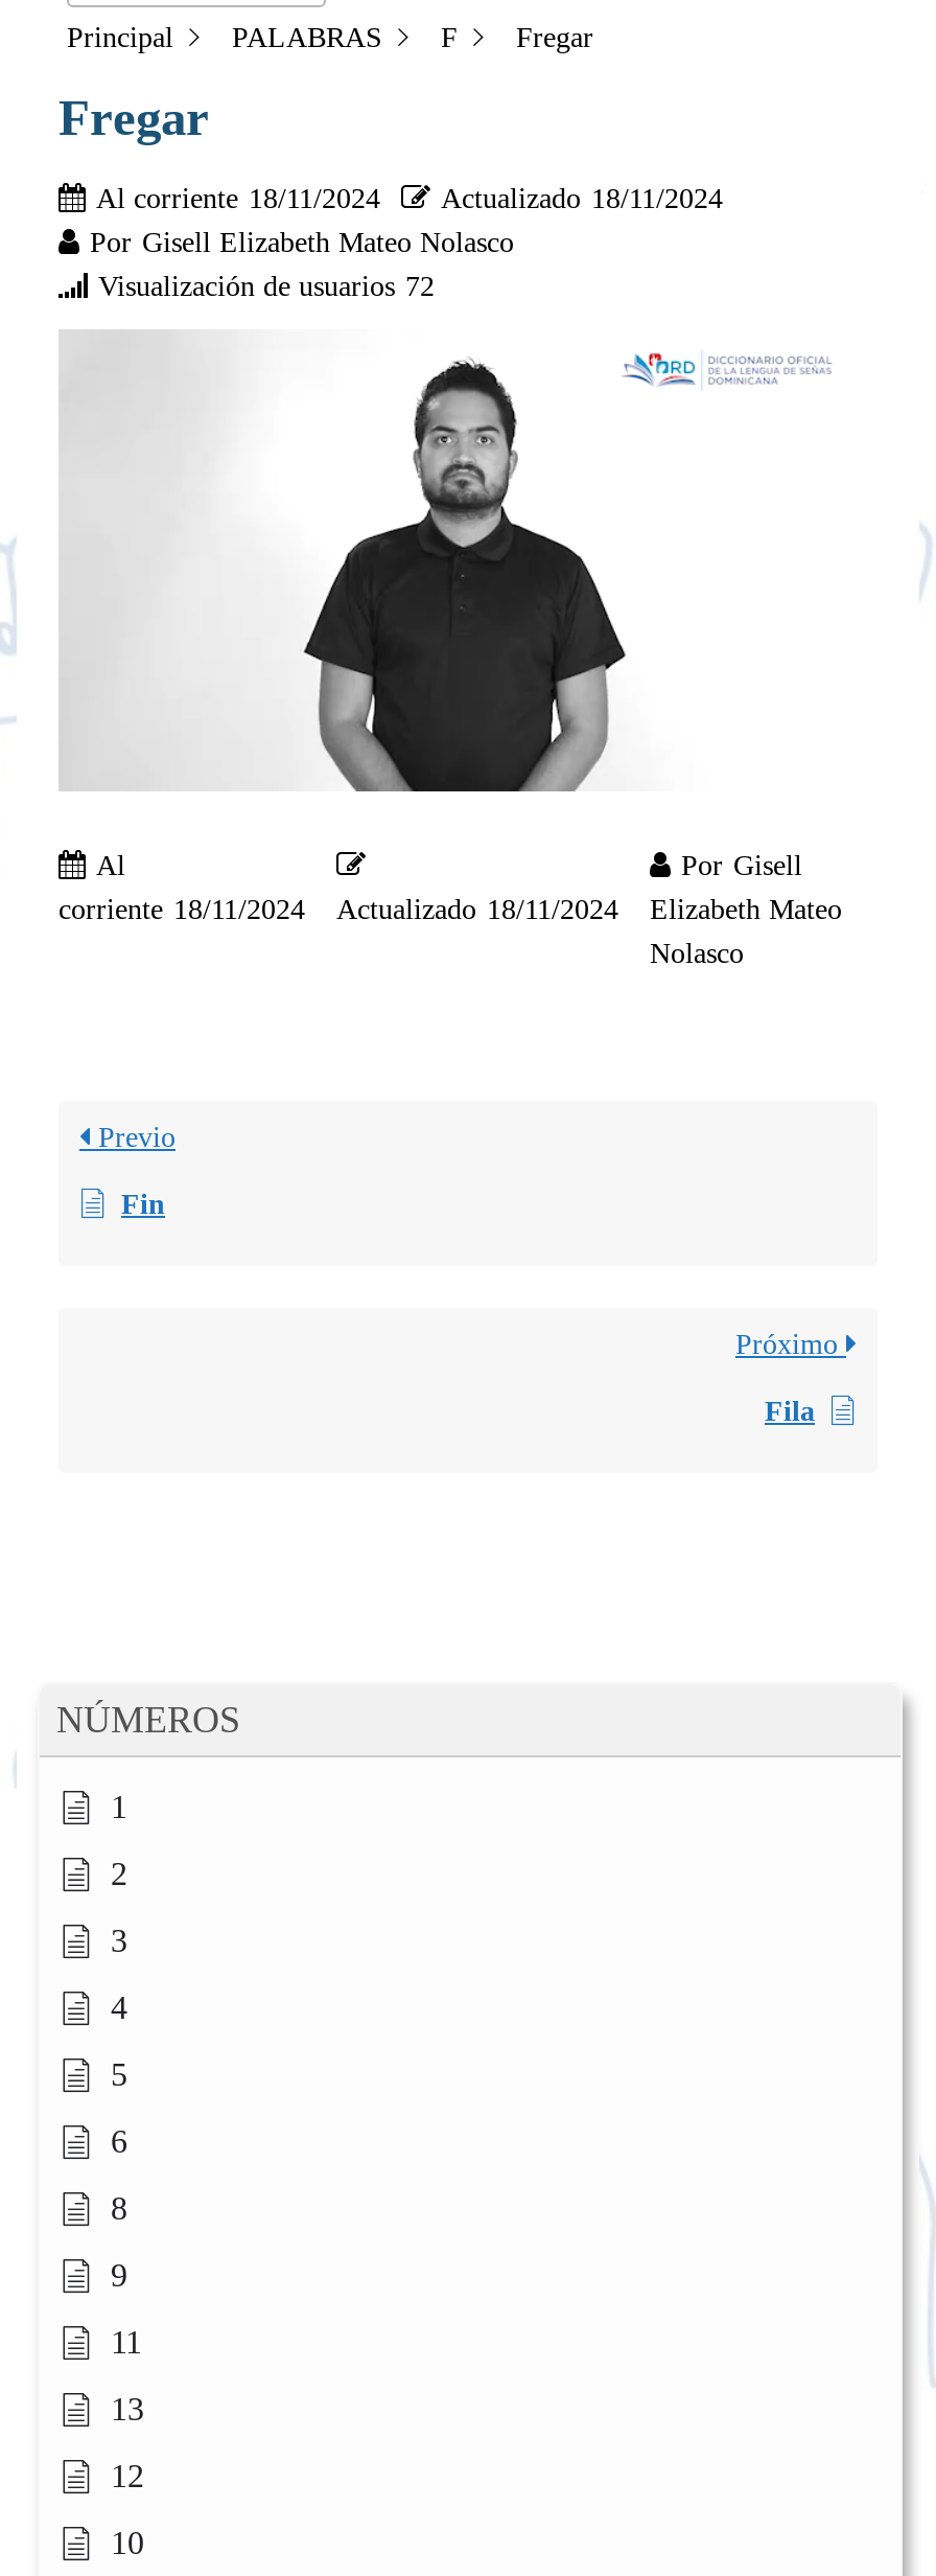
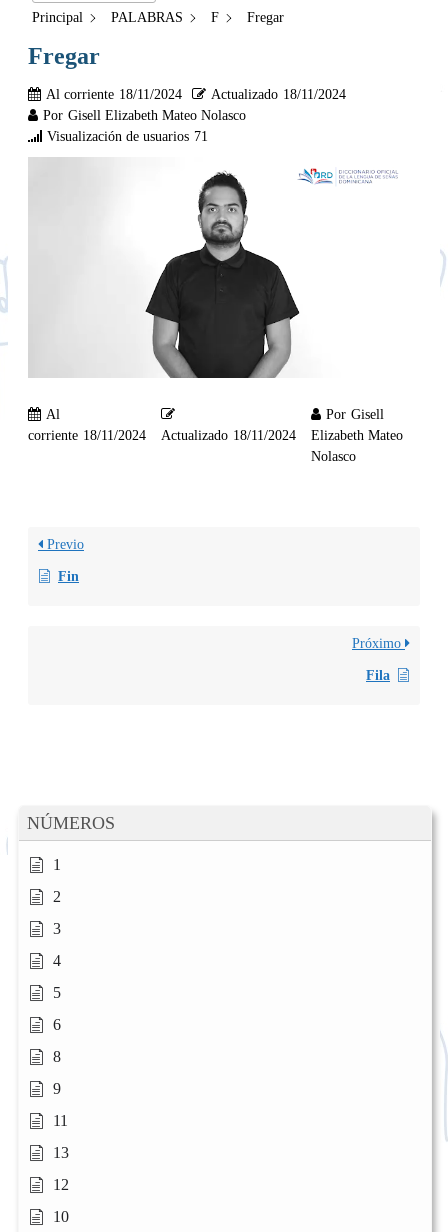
[98,270,435,301] Visualización de usuarios 72 -> [47,129,208,144] Visualización de usuarios 71

